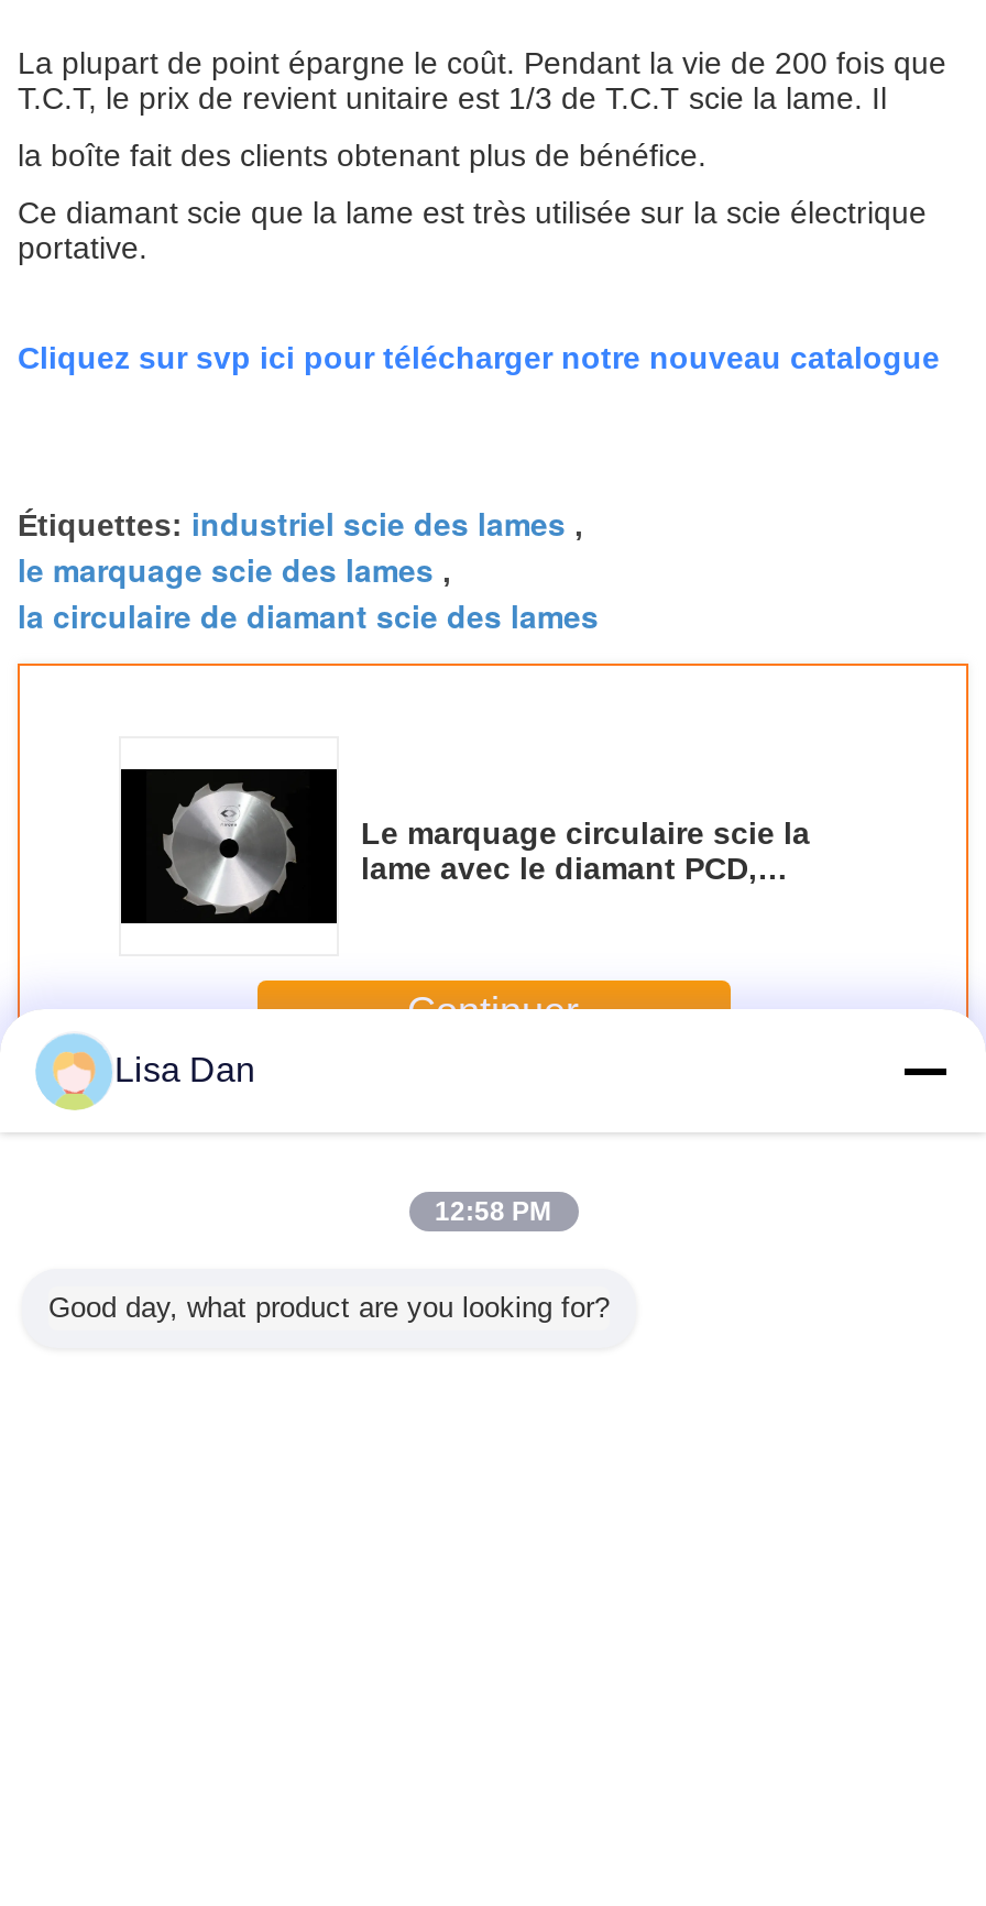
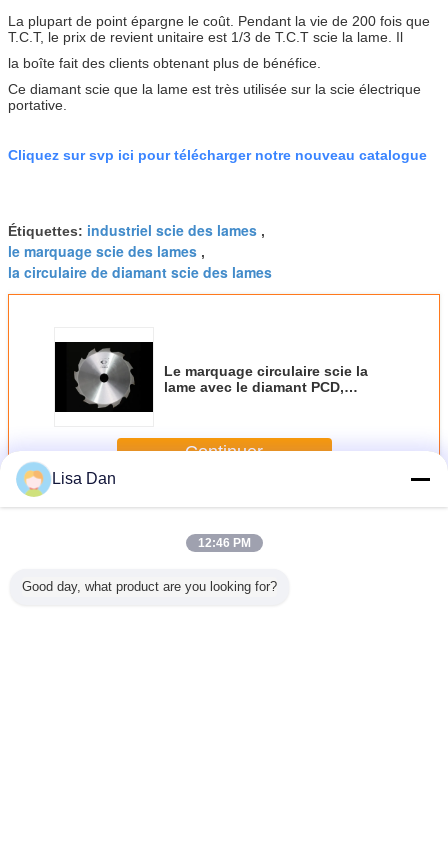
[435,1196,551,1227] 12:58 PM -> [197,536,250,550] 12:46 PM

